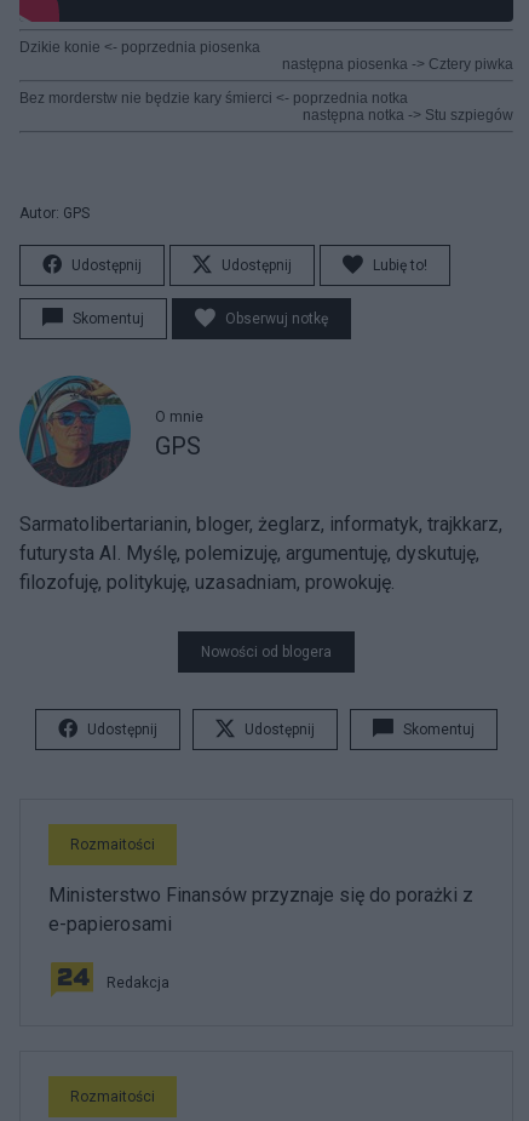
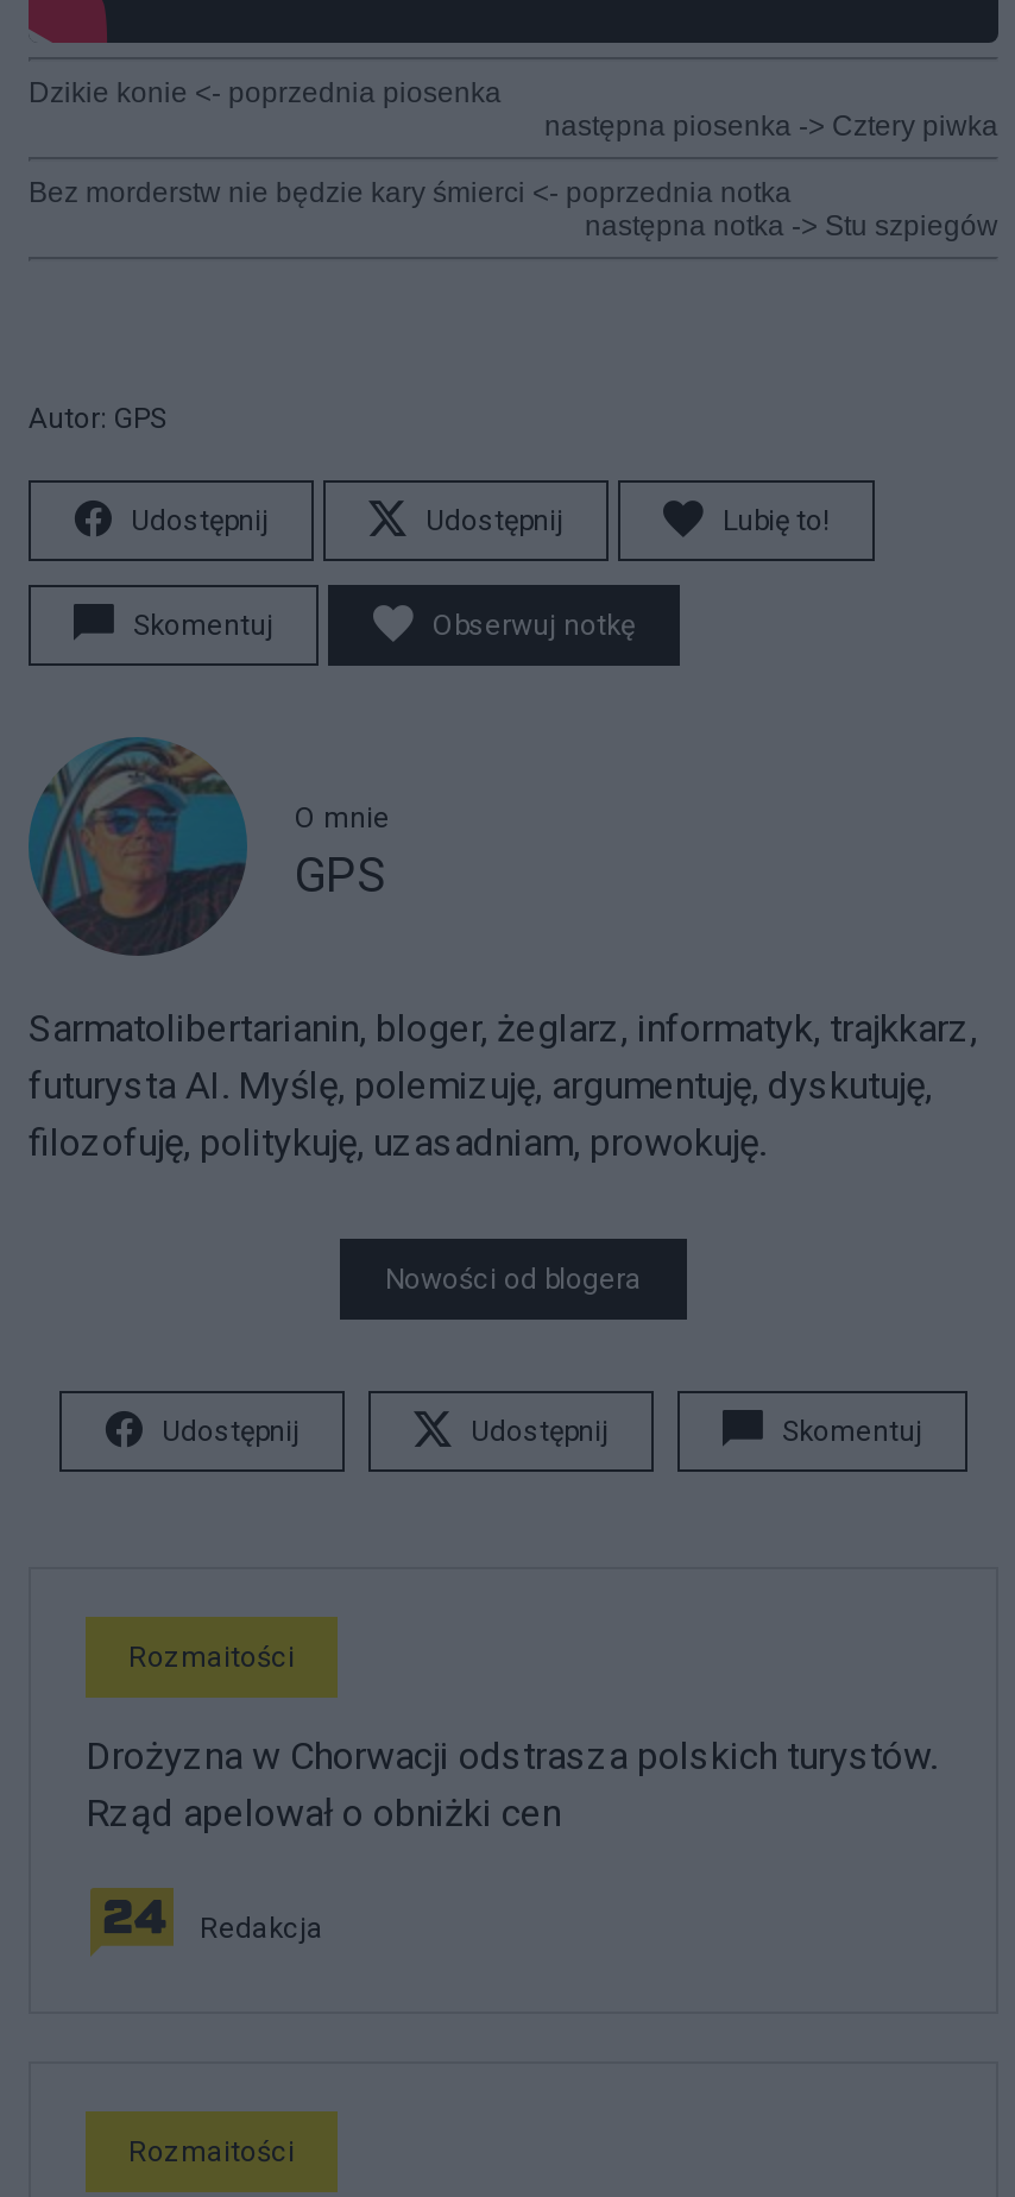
[48,883,473,936] Ministerstwo Finansów przyznaje się do porażki z | e-papierosami -> [86,1733,937,1836] Drożyzna w Chorwacji odstrasza polskich turystów. | Rząd apelował o obniżki cen

